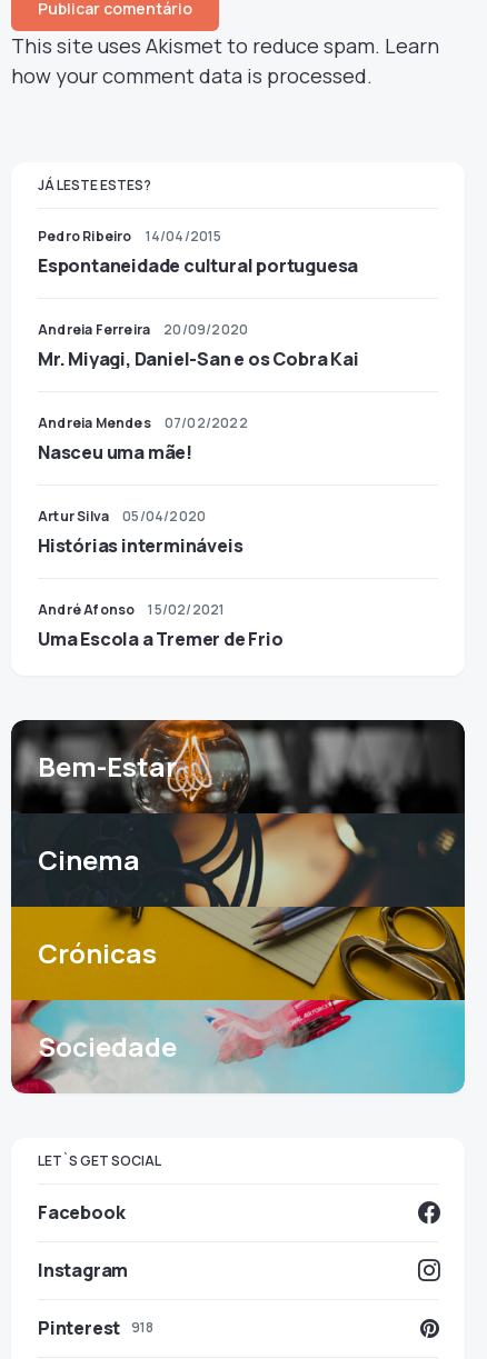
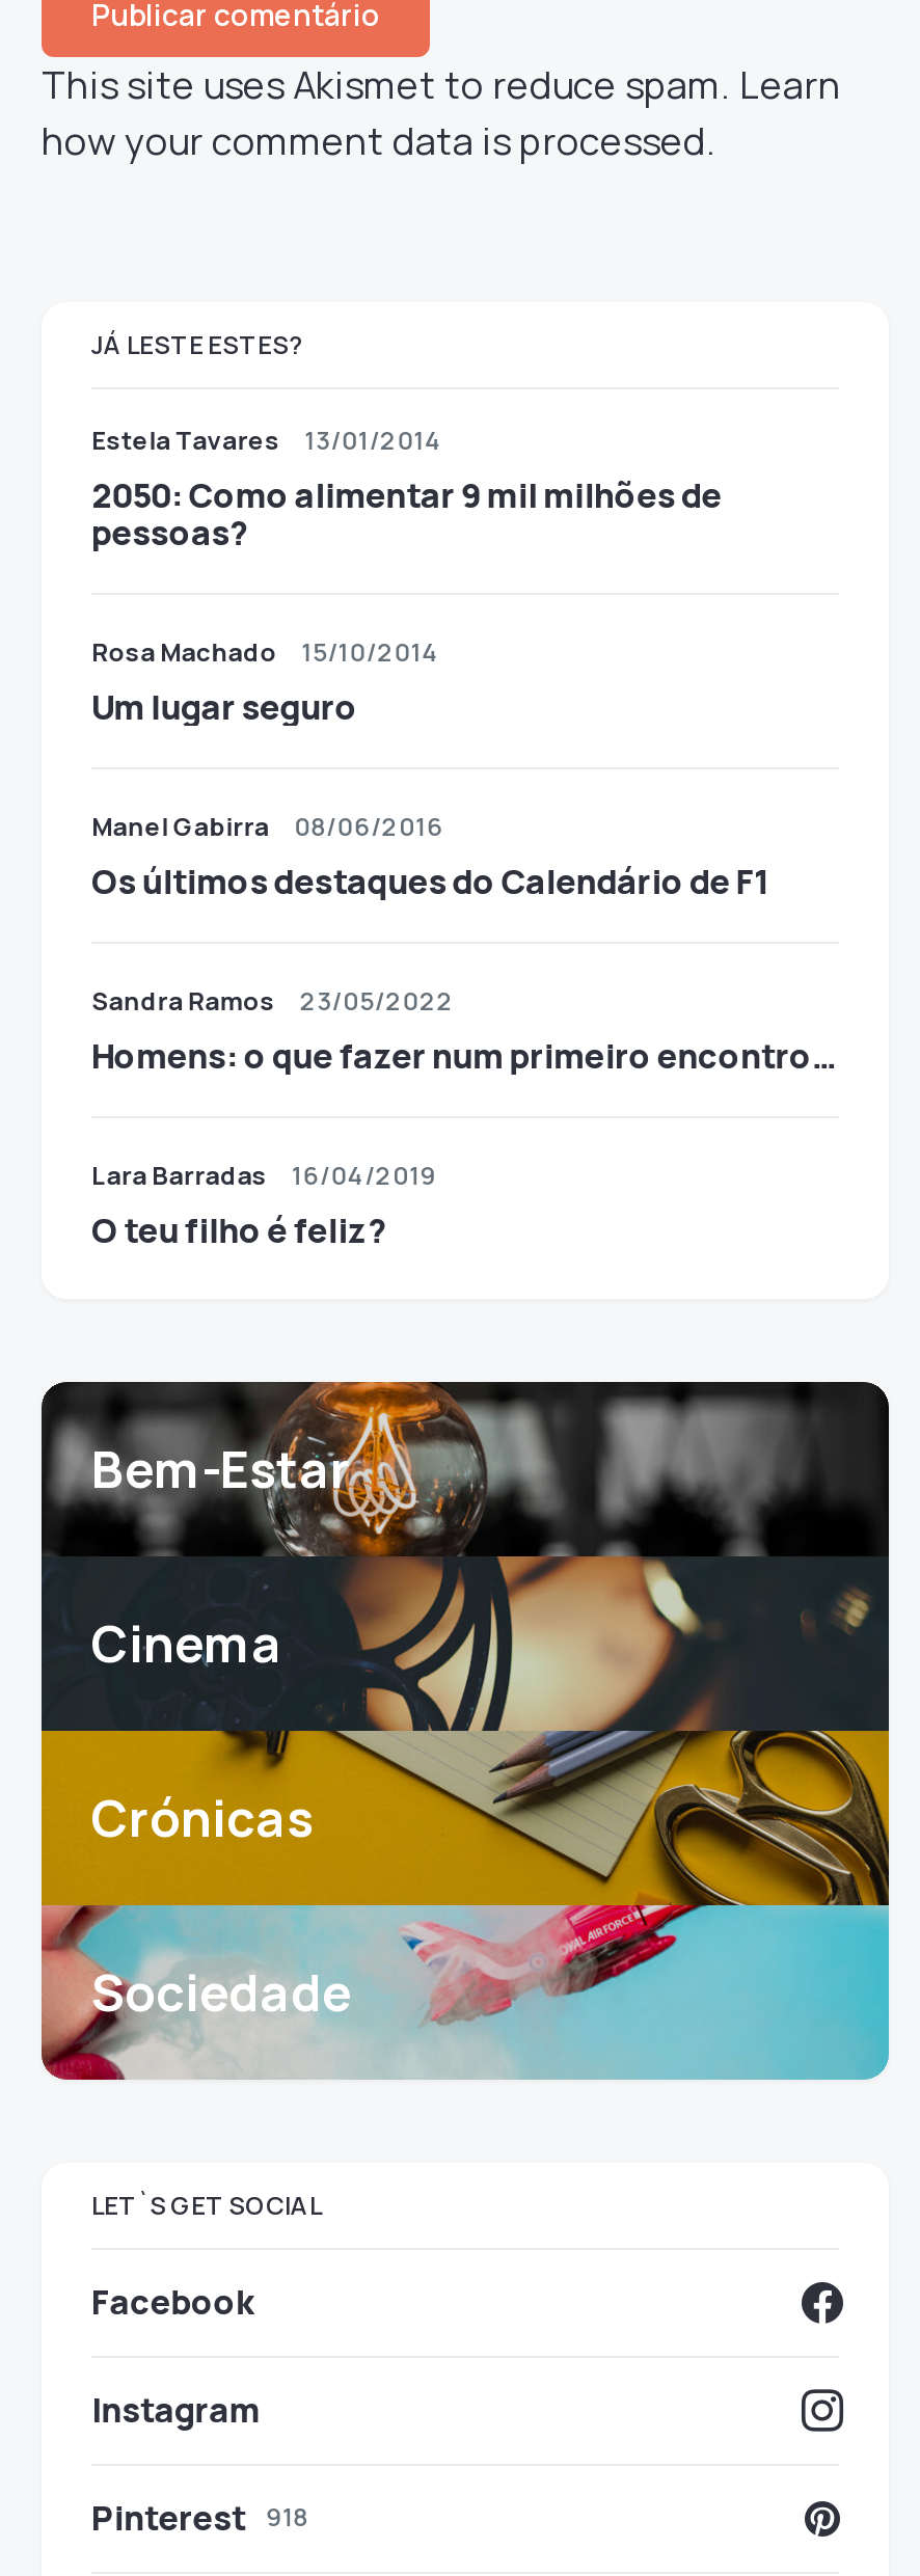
[38,227,358,278] Pedro Ribeiro | 14/04/2015 | Espontaneidade cultural portuguesa -> [91,423,722,556] Estela Tavares | 13/01/2014 | 2050: Como alimentar 9 mil milhões de | pessoas?
[38,320,359,371] Andreia Ferreira | 20/09/2020 | Mr. Miyagi, Daniel-San e os Cobra Kai -> [91,635,439,730] Rosa Machado | 15/10/2014 | Um lugar seguro
[38,414,248,465] Andreia Mendes | 07/02/2022 | Nasceu uma mãe! -> [91,809,768,905] Manel Gabirra | 08/06/2016 | Os últimos destaques do Calendário de F1
[38,507,243,558] Artur Silva | 05/04/2020 | Histórias intermináveis -> [91,984,836,1079] Sandra Ramos | 23/05/2022 | Homens: o que fazer num primeiro encontro…
[38,600,283,651] André Afonso | 15/02/2021 | Uma Escola a Tremer de Frio -> [91,1158,437,1254] Lara Barradas | 16/04/2019 | O teu filho é feliz?

